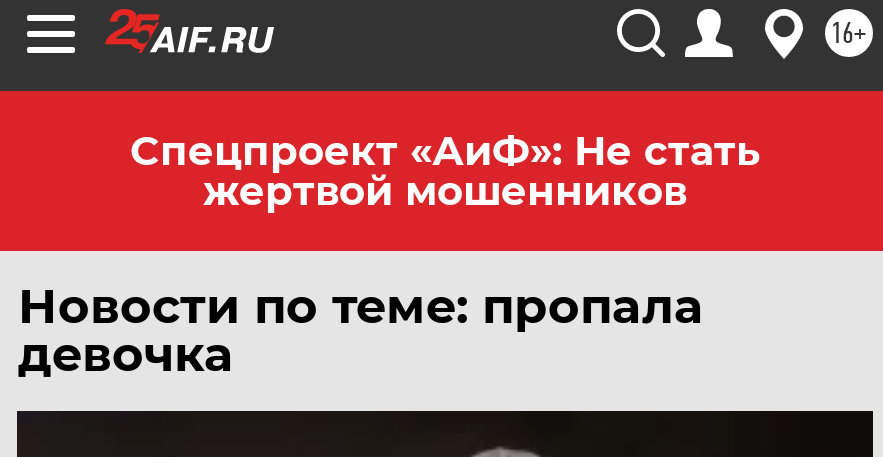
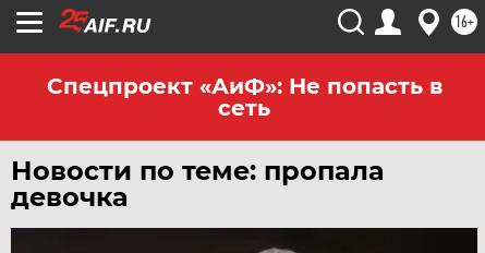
[130,127,760,215] Спецпроект «АиФ»: Не стать | жертвой мошенников -> [46,73,442,121] Спецпроект «АиФ»: Не попасть в | сеть

